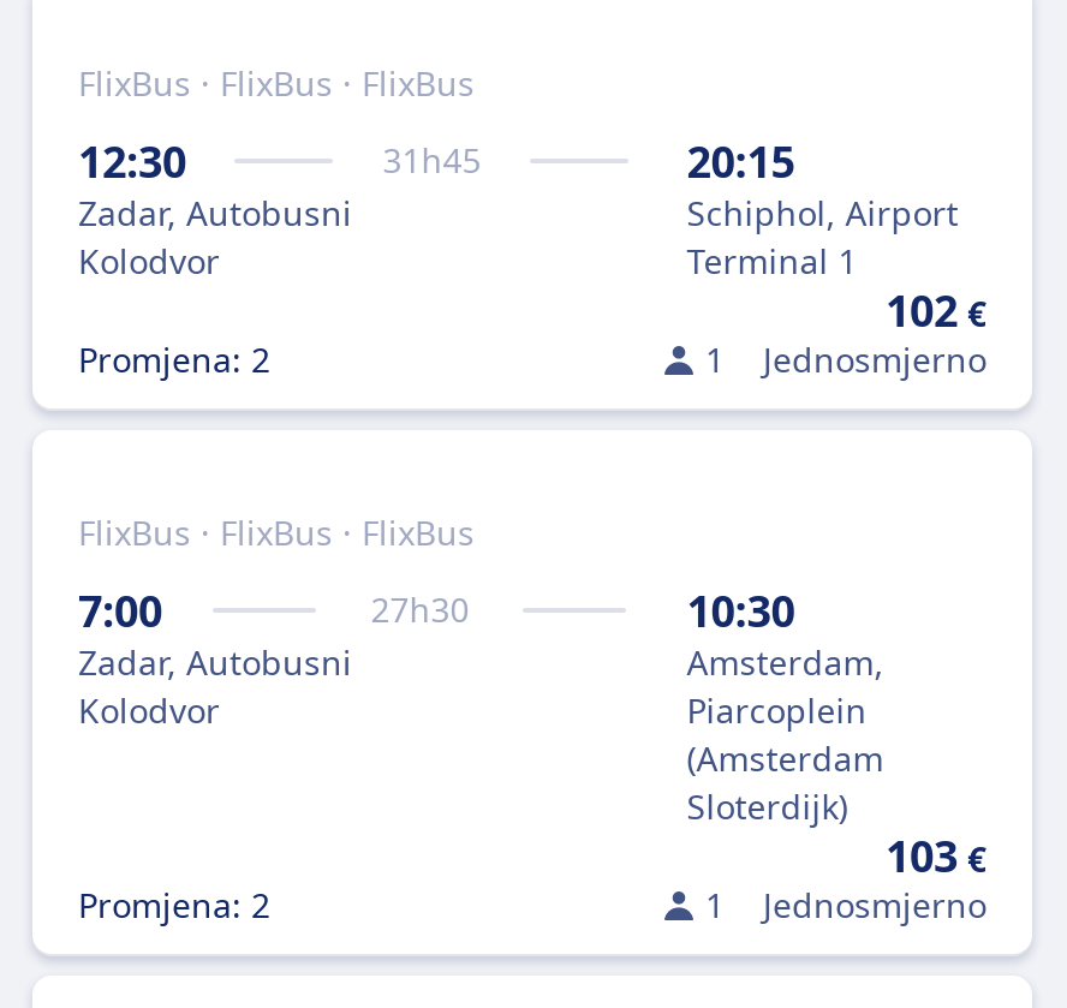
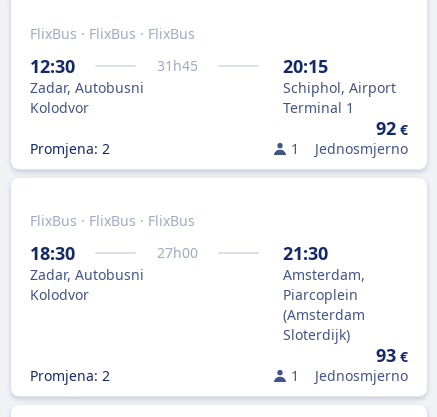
[886,281,986,339] 102 € -> [376,116,408,140] 92 €
[78,581,162,639] 7:00 -> [30,241,75,265] 18:30
[371,586,469,632] 27h30 -> [157,243,198,262] 27h00
[687,581,795,639] 10:30 -> [283,241,328,265] 21:30
[886,827,986,884] 103 € -> [376,343,408,367] 93 €

